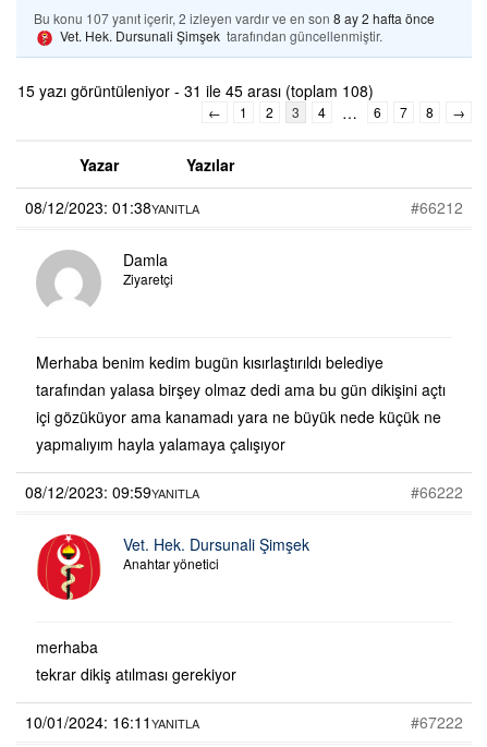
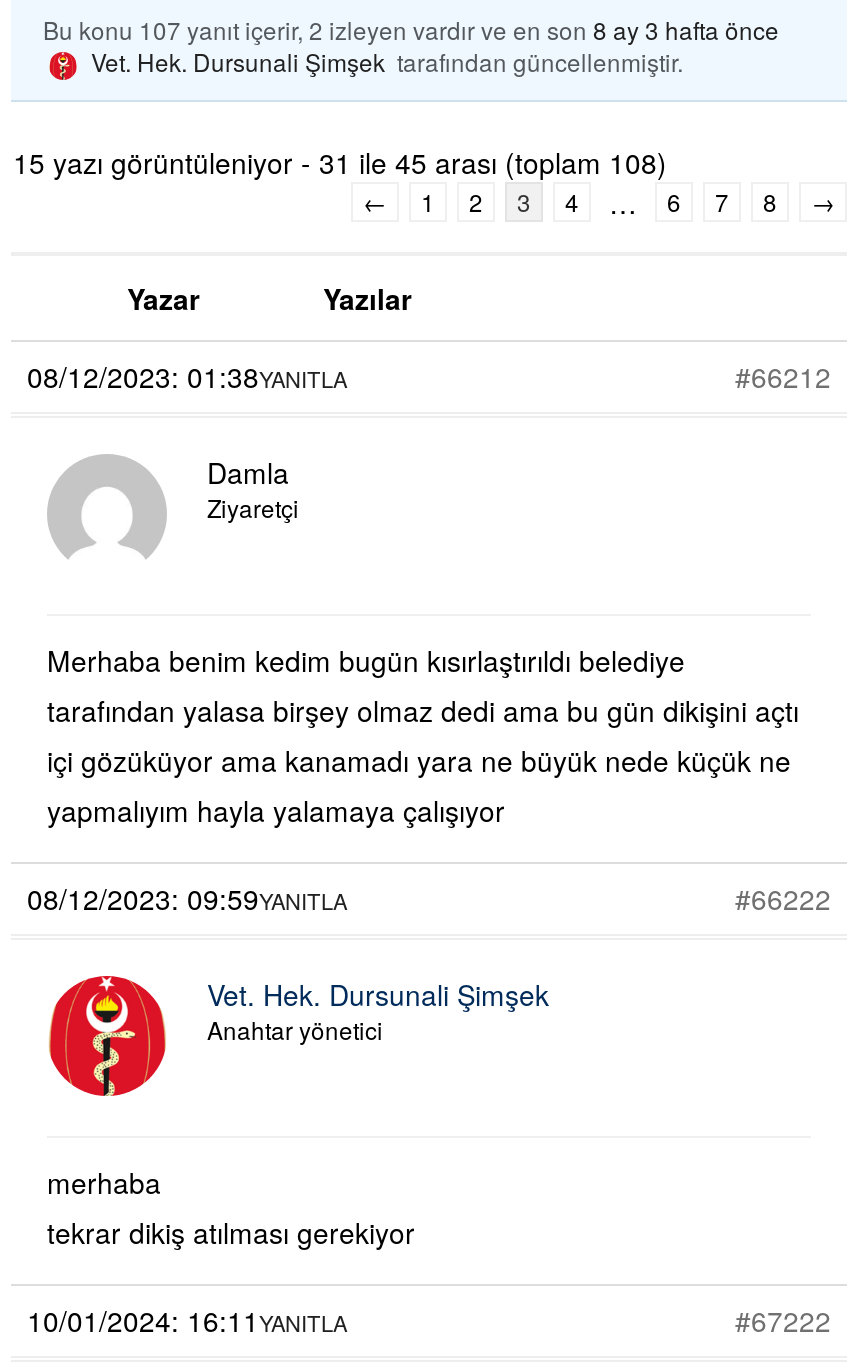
[34,9,435,27] Bu konu 107 yanıt içerir, 2 izleyen vardır ve en son 8 ay 2 hafta önce -> [43,12,779,46] Bu konu 107 yanıt içerir, 2 izleyen vardır ve en son 8 ay 3 hafta önce

